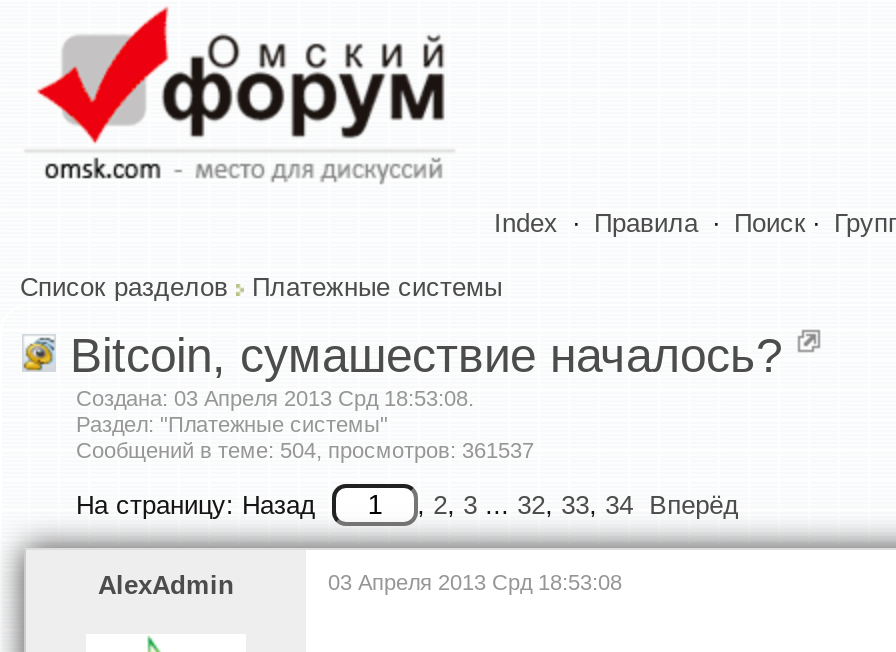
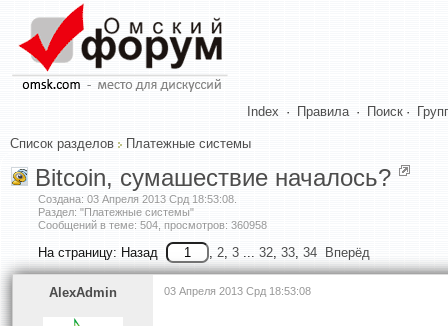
[76,438,534,462] Сообщений в теме: 504, просмотров: 361537 -> [38,219,267,231] Сообщений в теме: 504, просмотров: 360958

